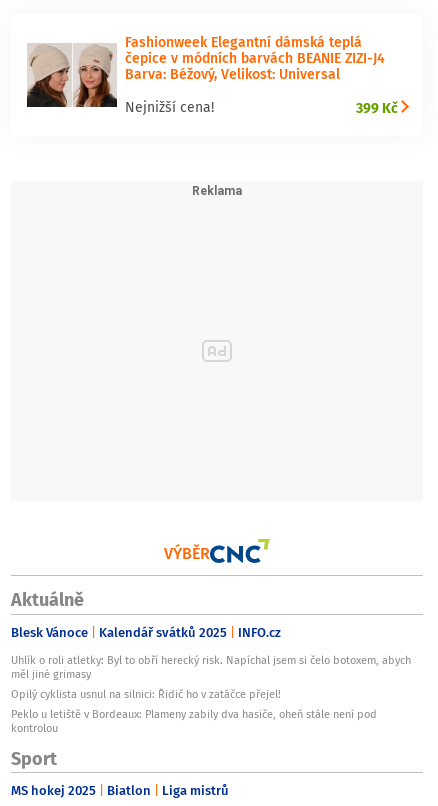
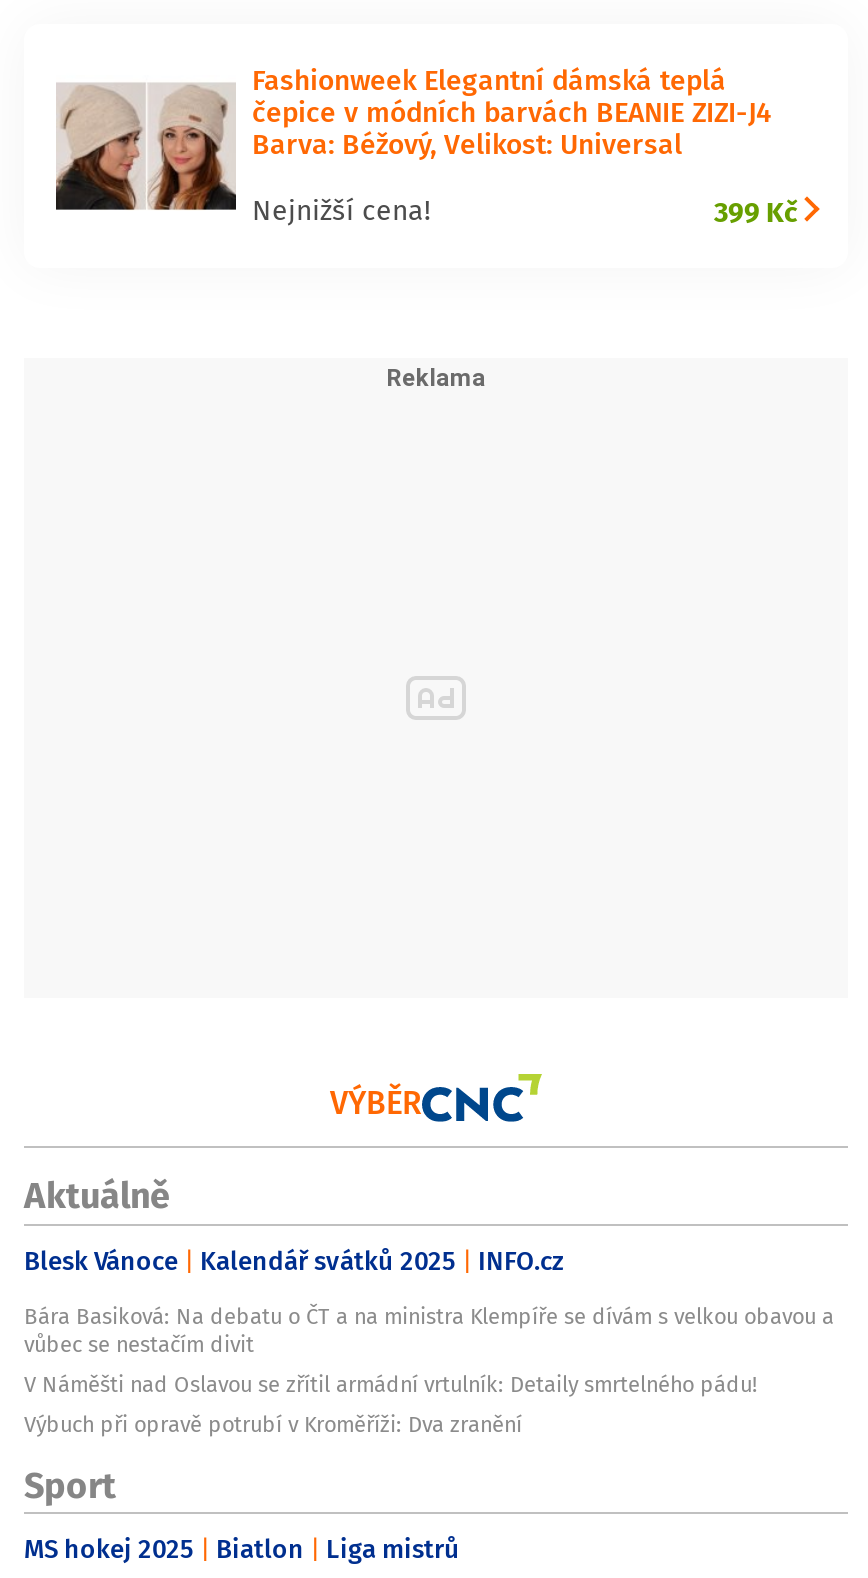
[11,652,411,736] Uhlík o roli atletky: Byl to obří herecký risk. Napíchal jsem si čelo botoxem, abych | měl jiné grimasy | Opilý cyklista usnul na silnici: Řidič ho v zatáčce přejel! | Peklo u letiště v Bordeaux: Plameny zabily dva hasiče, oheň stále není pod | kontrolou -> [24,1300,834,1440] Bára Basiková: Na debatu o ČT a na ministra Klempíře se dívám s velkou obavou a | vůbec se nestačím divit | V Náměšti nad Oslavou se zřítil armádní vrtulník: Detaily smrtelného pádu! | Výbuch při opravě potrubí v Kroměříži: Dva zranění

